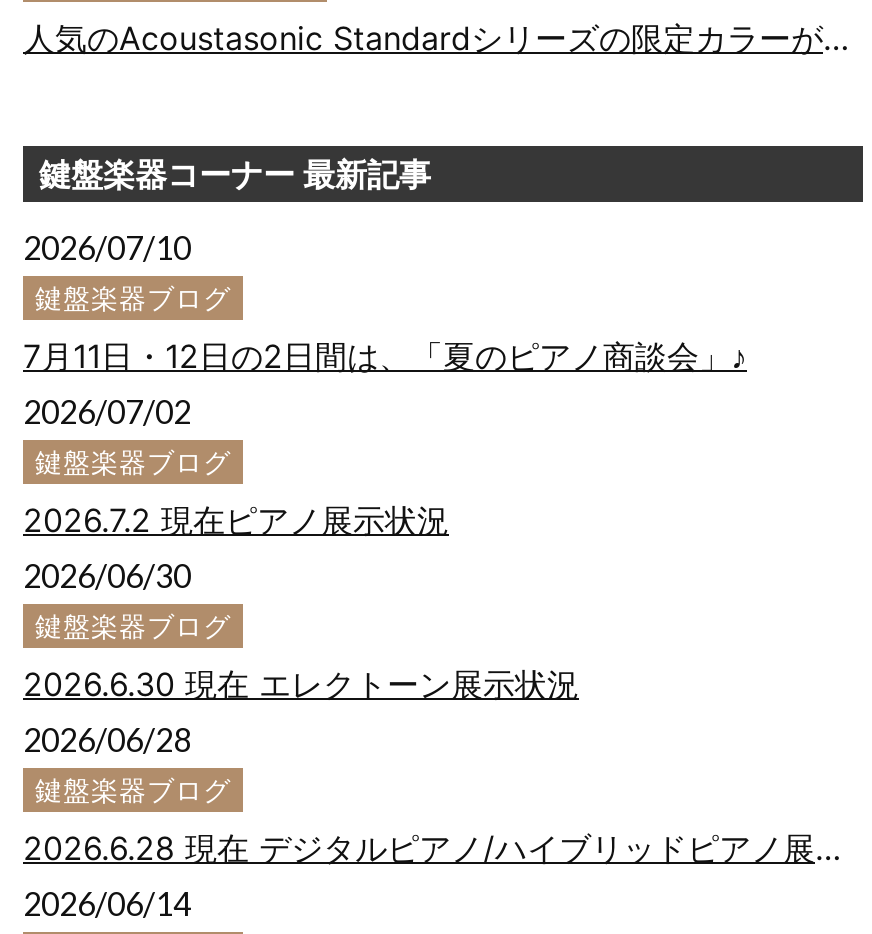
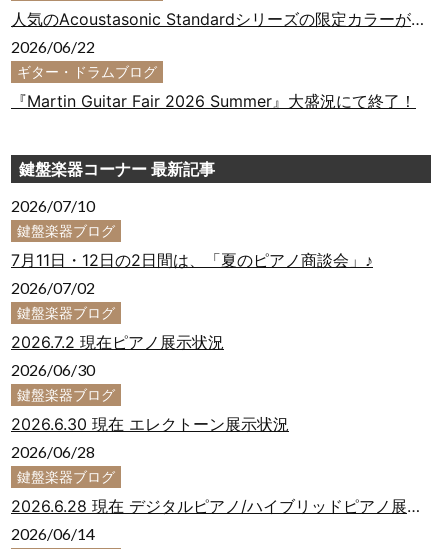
none -> [11,37,416,111] 2026/06/22 | ギター・ドラムブログ | 『Martin Guitar Fair 2026 Summer』大盛況にて終了！

